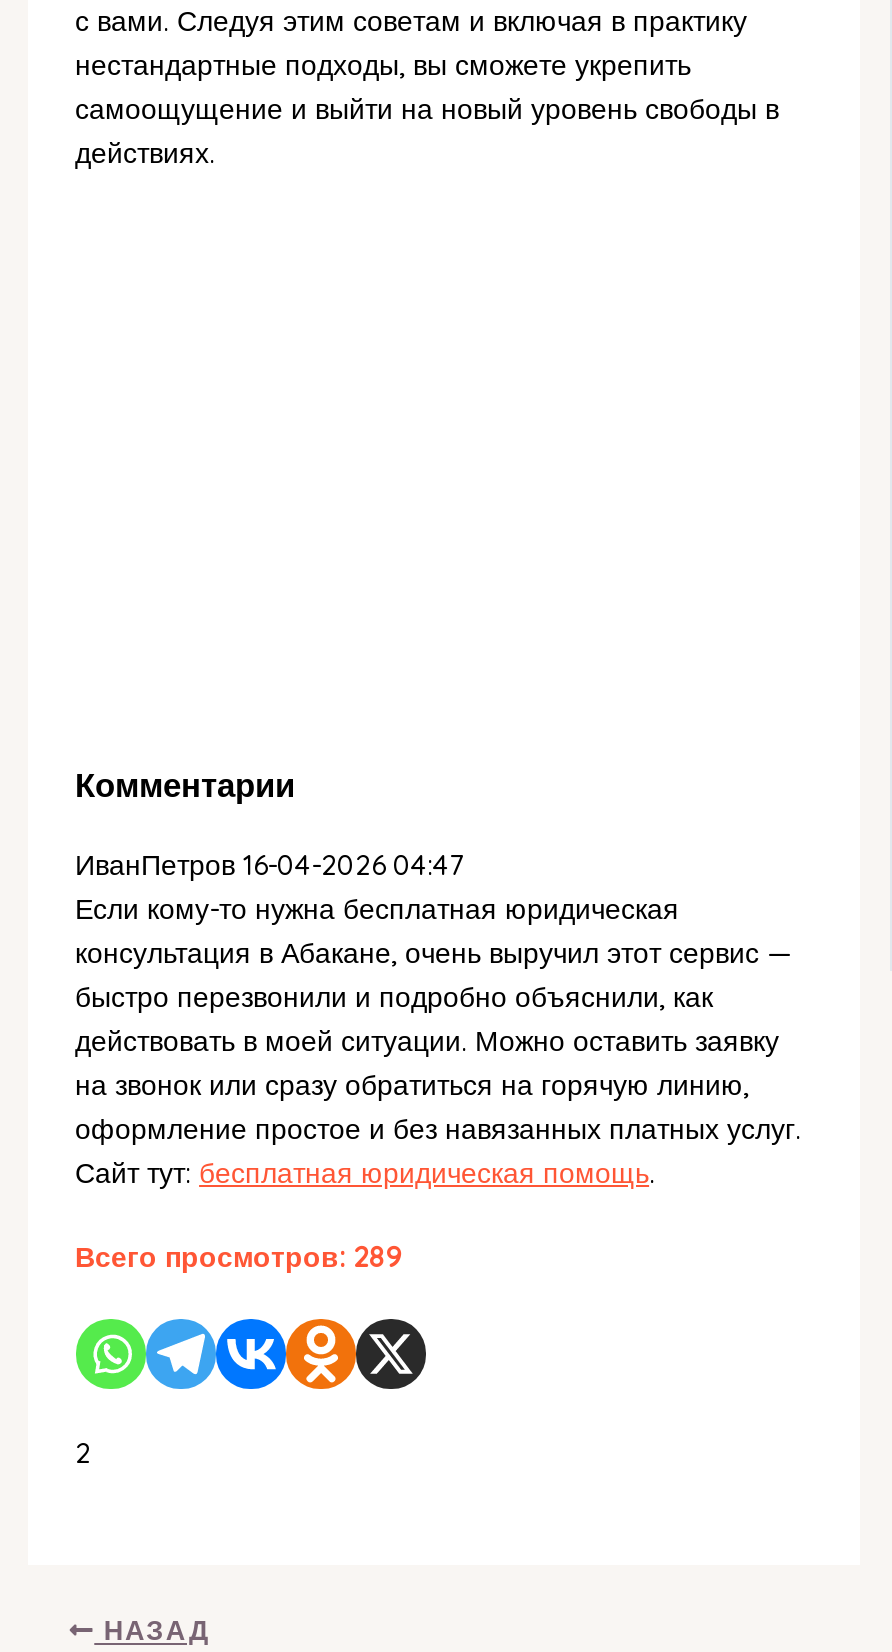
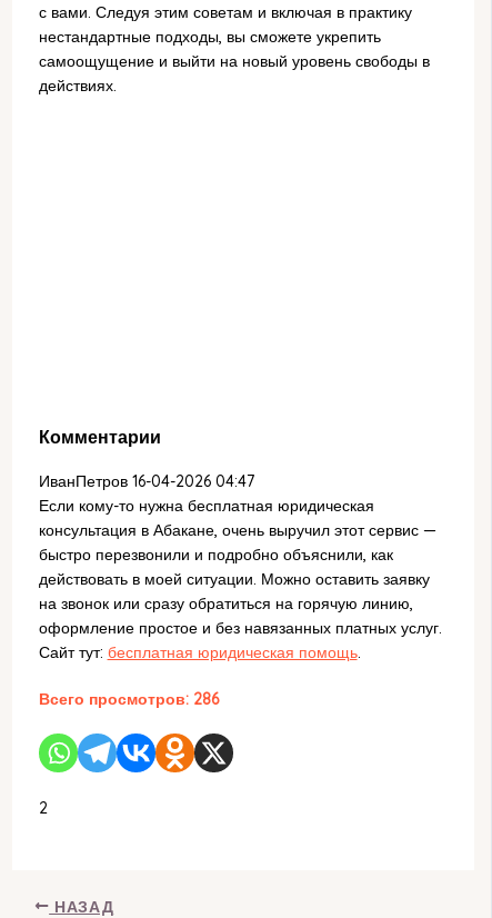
[75,1240,401,1276] Всего просмотров: 289 -> [38,689,218,709] Всего просмотров: 286

